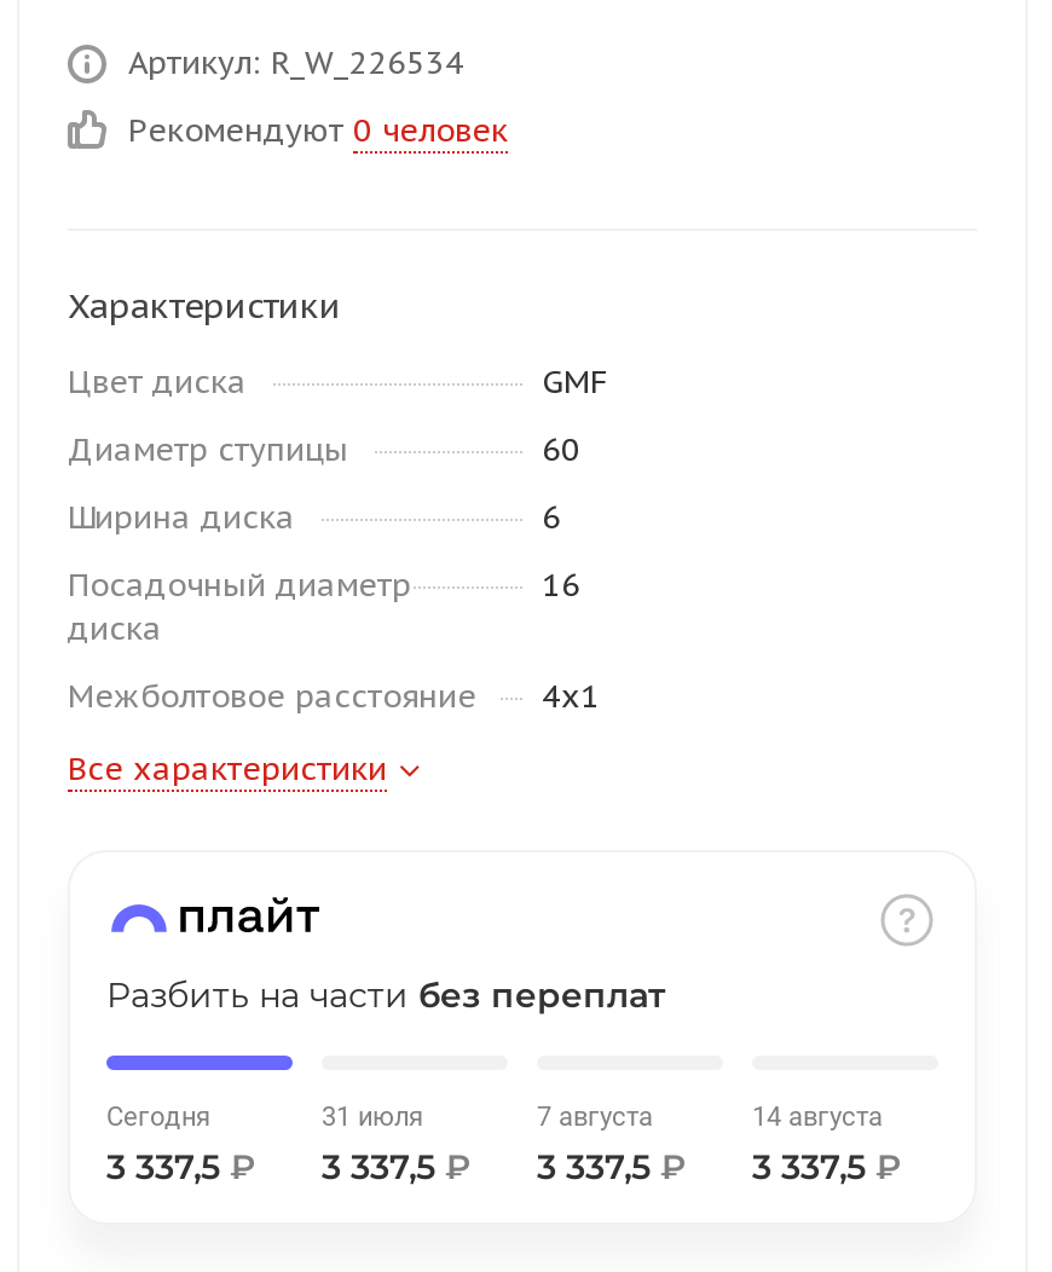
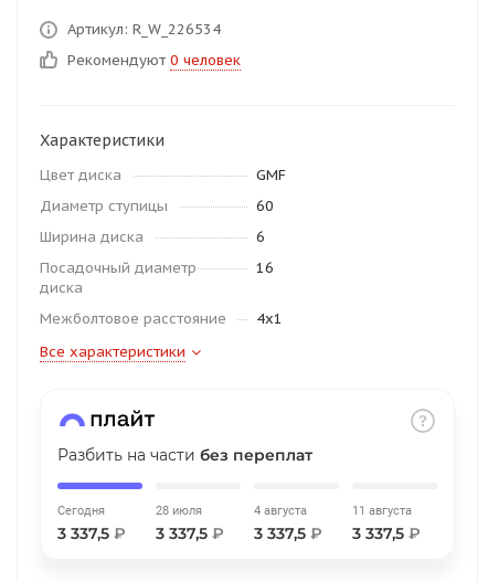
[322,1102,423,1133] 31 июля -> [156,504,202,518] 28 июля
[537,1102,653,1133] 7 августа -> [254,504,307,518] 4 августа
[752,1102,883,1133] 14 августа -> [352,504,412,518] 11 августа

